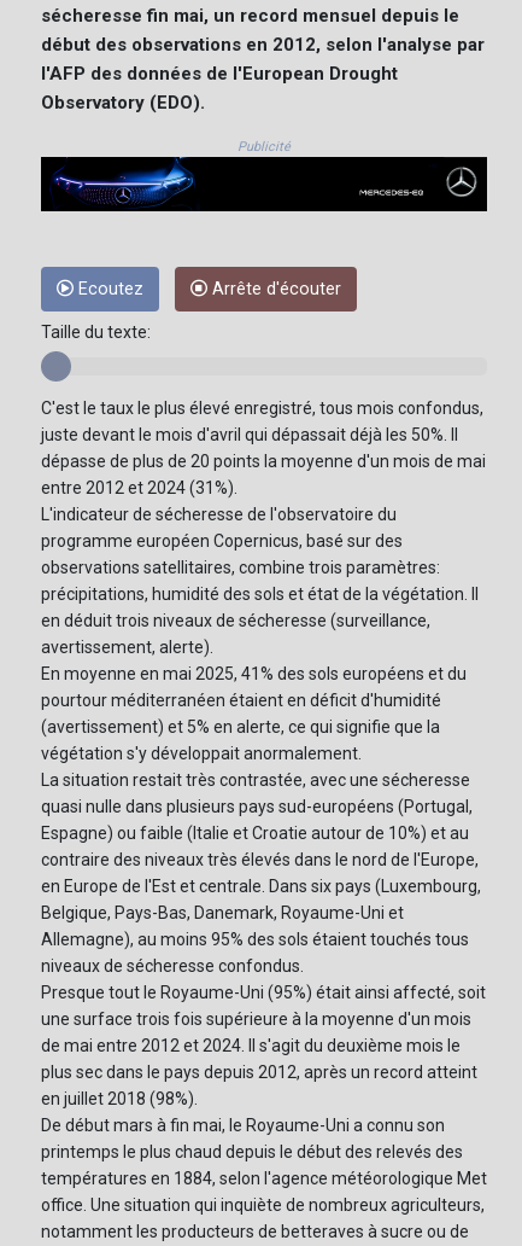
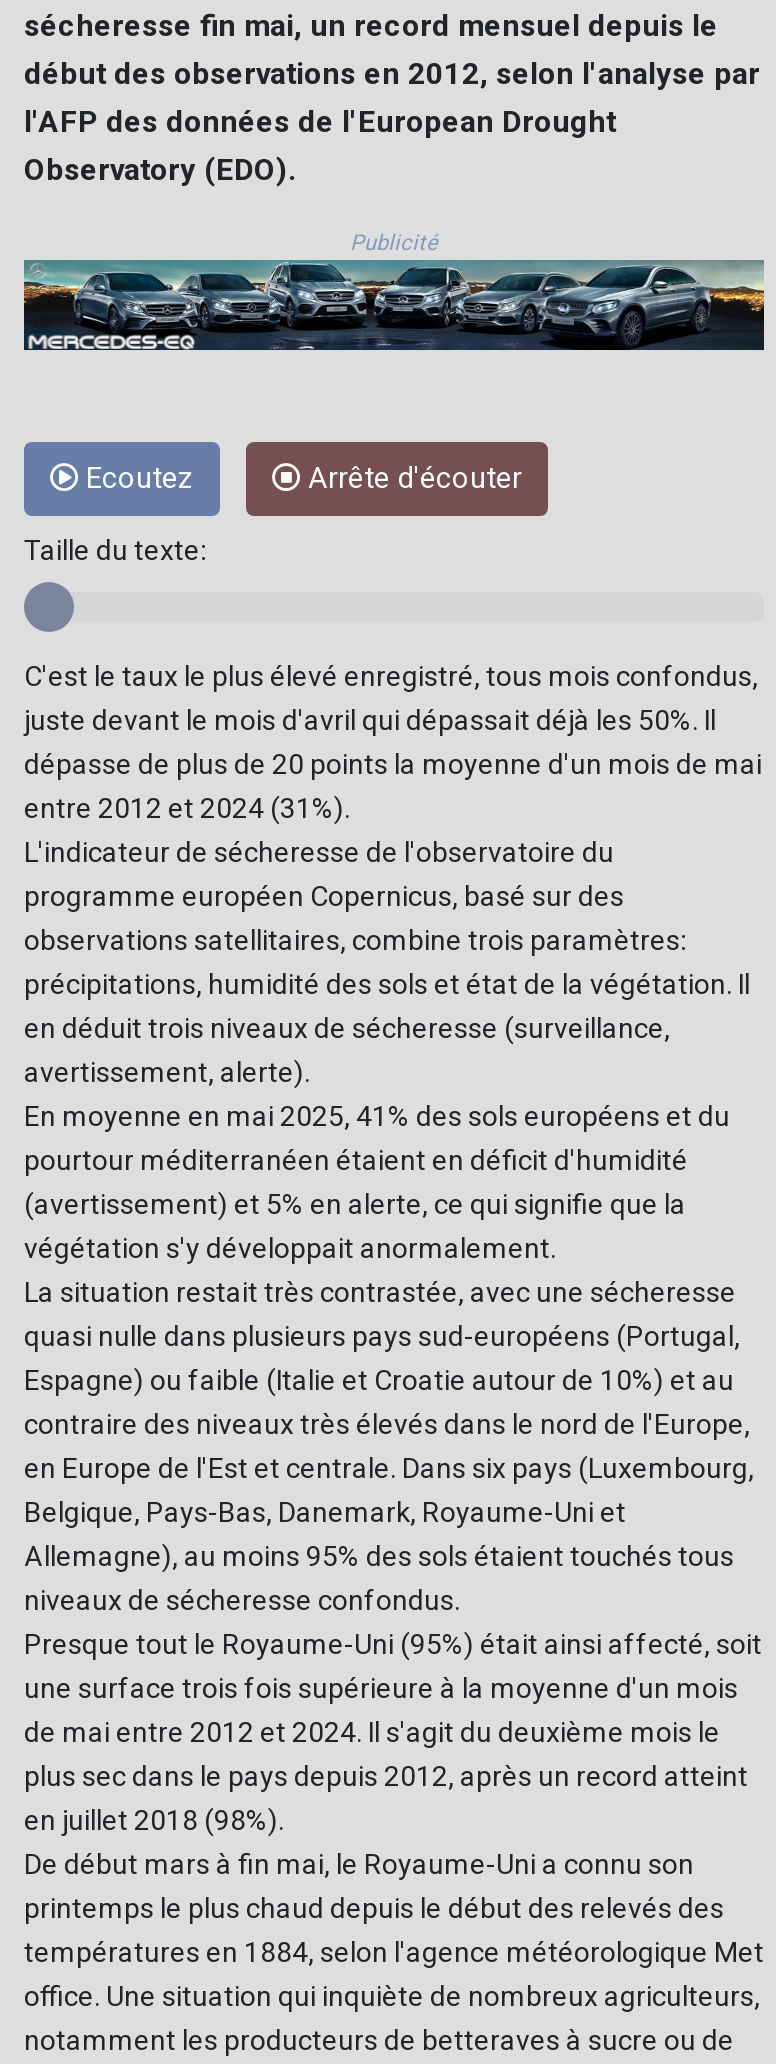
[40,156,488,211] [image] -> [22,258,766,352] [image]

